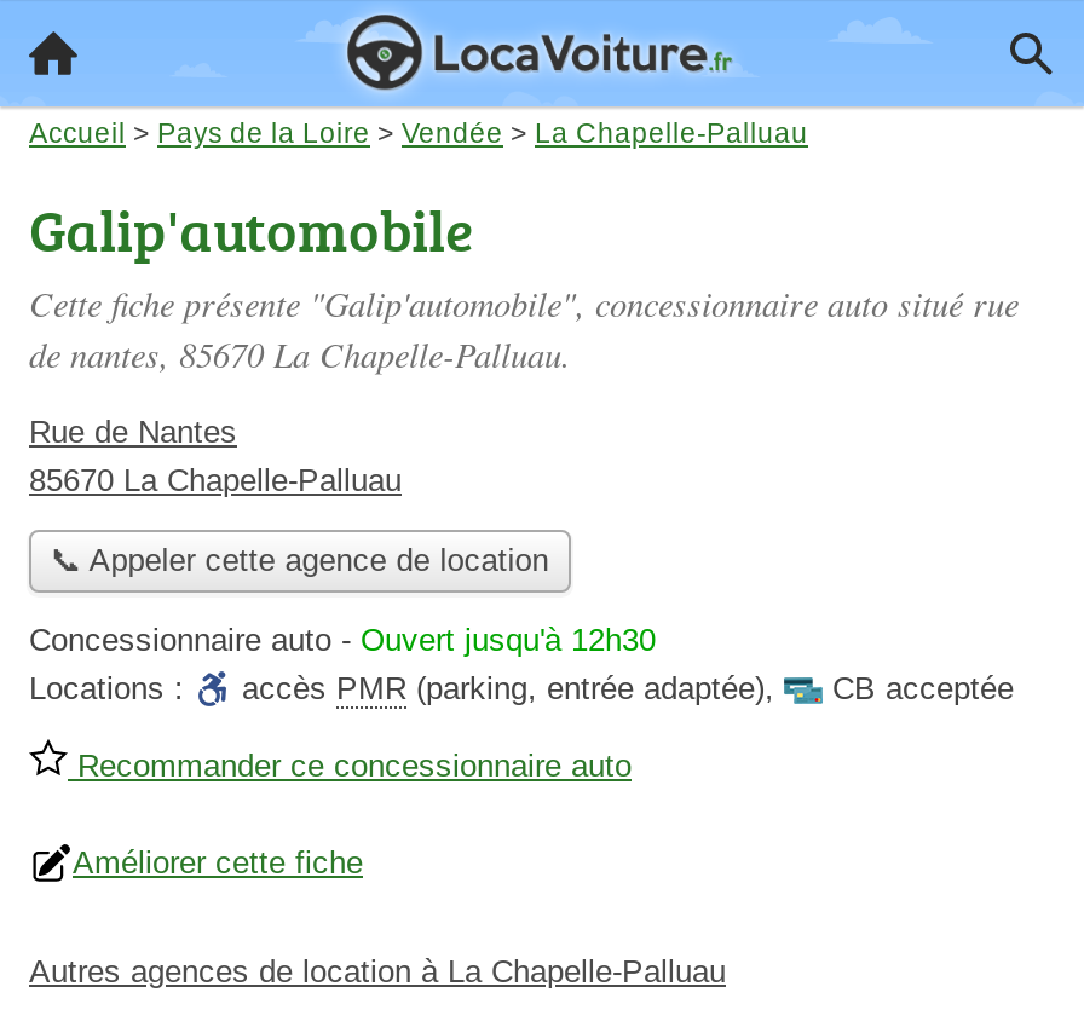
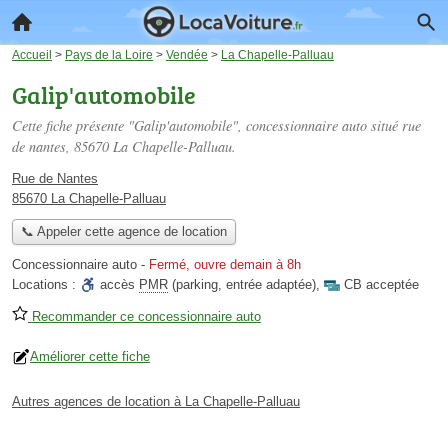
[29,623,656,659] Concessionnaire auto - Ouvert jusqu'à 12h30 -> [12,257,301,272] Concessionnaire auto - Fermé, ouvre demain à 8h

